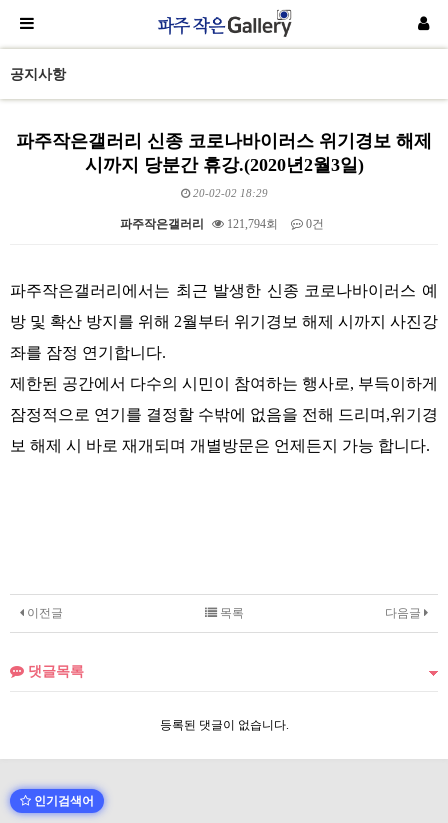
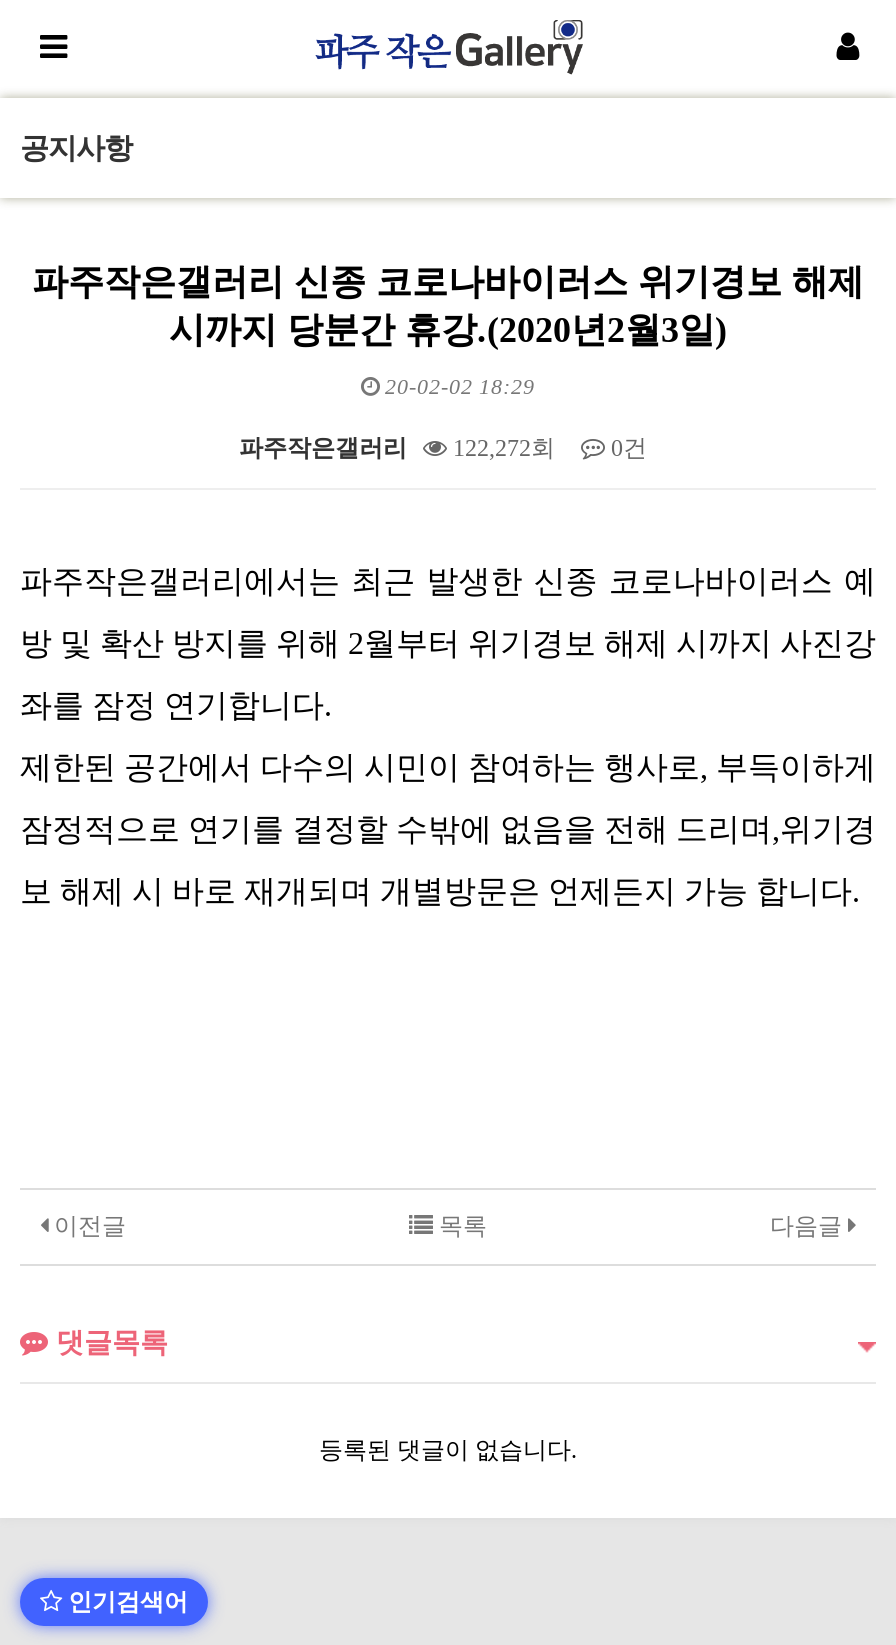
[119,217,323,231] 파주작은갤러리 121,794회 0건 -> [239,434,647,462] 파주작은갤러리 122,272회 0건

